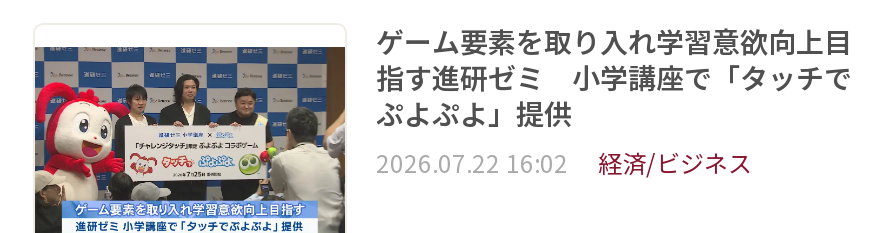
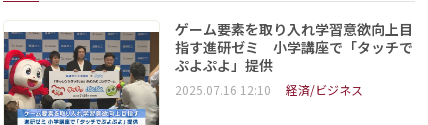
[376,146,752,180] 2026.07.22 16:02 経済/ビジネス -> [174,81,362,98] 2025.07.16 12:10 経済/ビジネス

